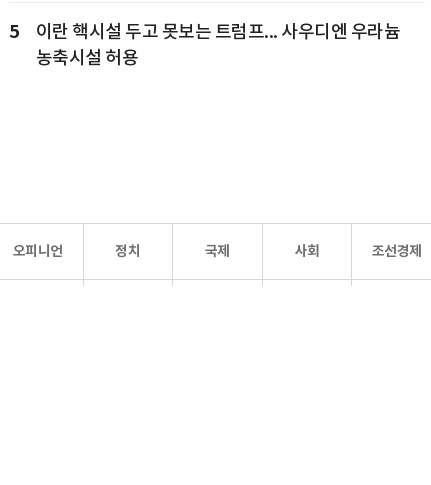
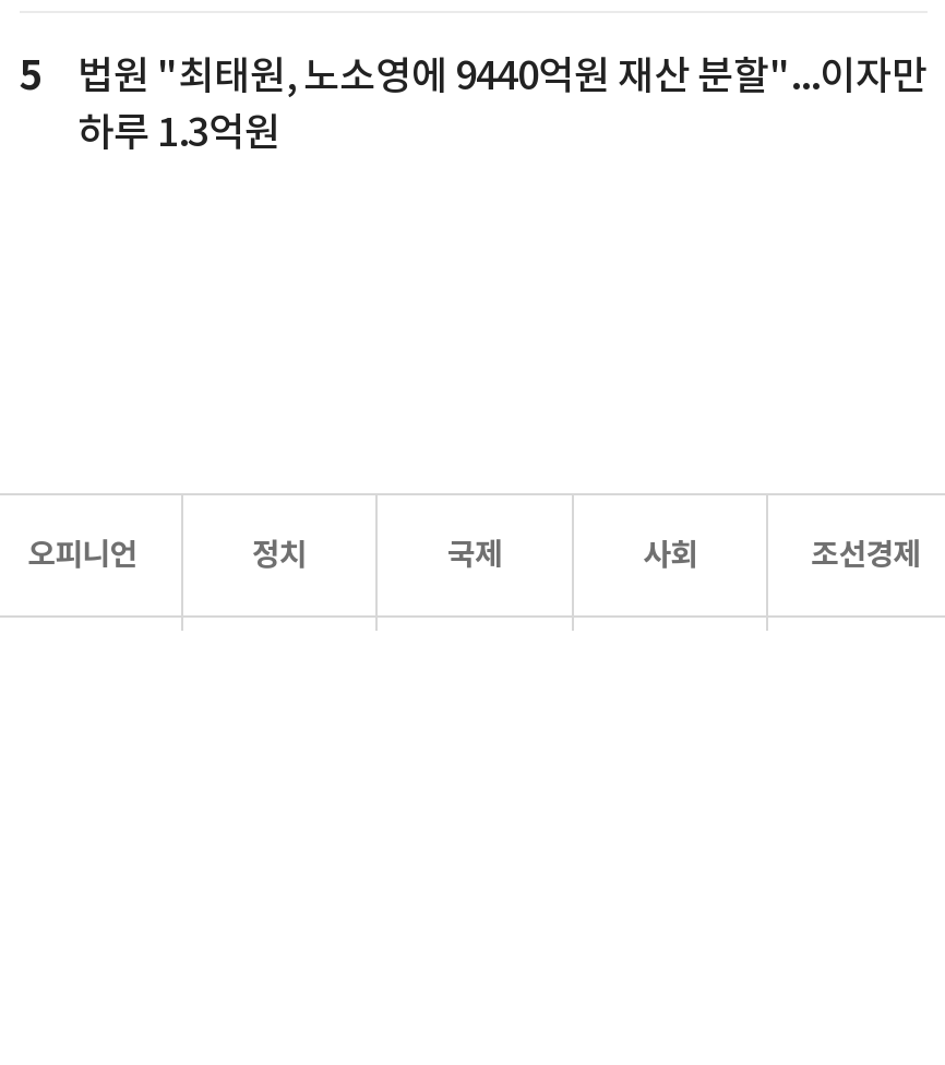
[35,19,400,68] 이란 핵시설 두고 못보는 트럼프... 사우디엔 우라늄 | 농축시설 허용 -> [77,49,928,156] 법원 "최태원, 노소영에 9440억원 재산 분할"...이자만 | 하루 1.3억원

